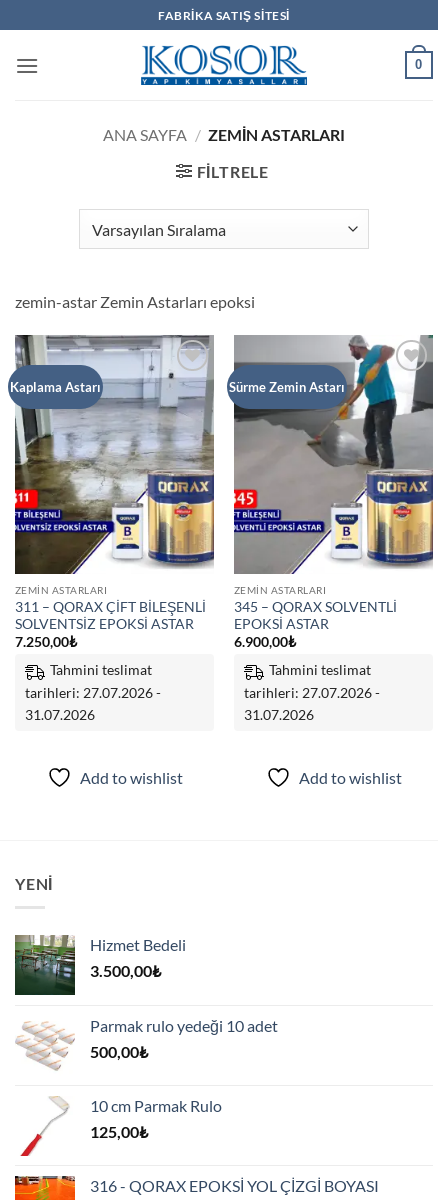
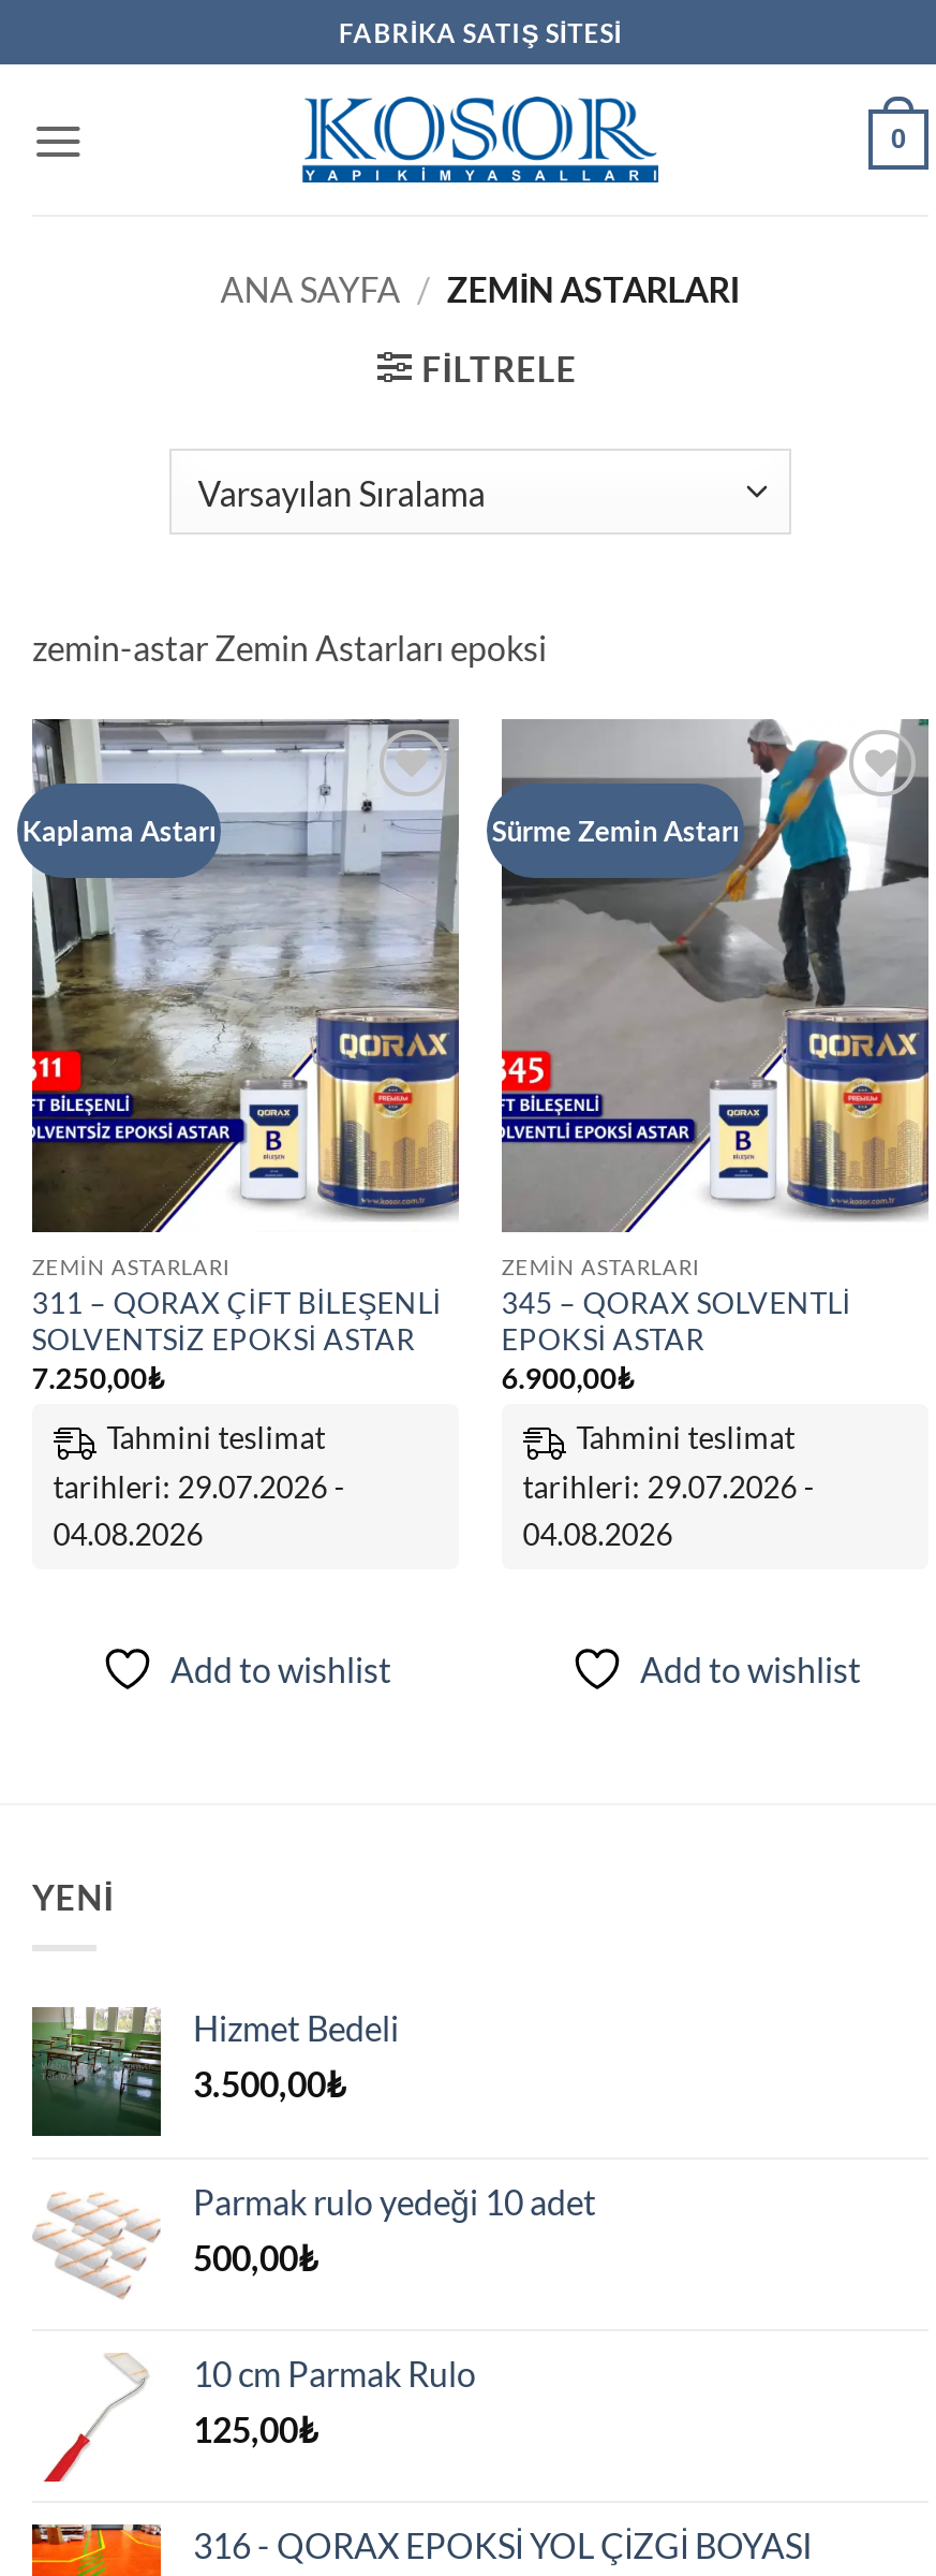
[25,684,161,701] tarihleri: 27.07.2026 - -> [53,1468,345,1505] tarihleri: 29.07.2026 -
[244,684,380,701] tarihleri: 27.07.2026 - -> [523,1468,814,1505] tarihleri: 29.07.2026 -
[25,706,95,723] 31.07.2026 -> [53,1515,203,1552] 04.08.2026
[244,706,314,723] 31.07.2026 -> [523,1515,673,1552] 04.08.2026

